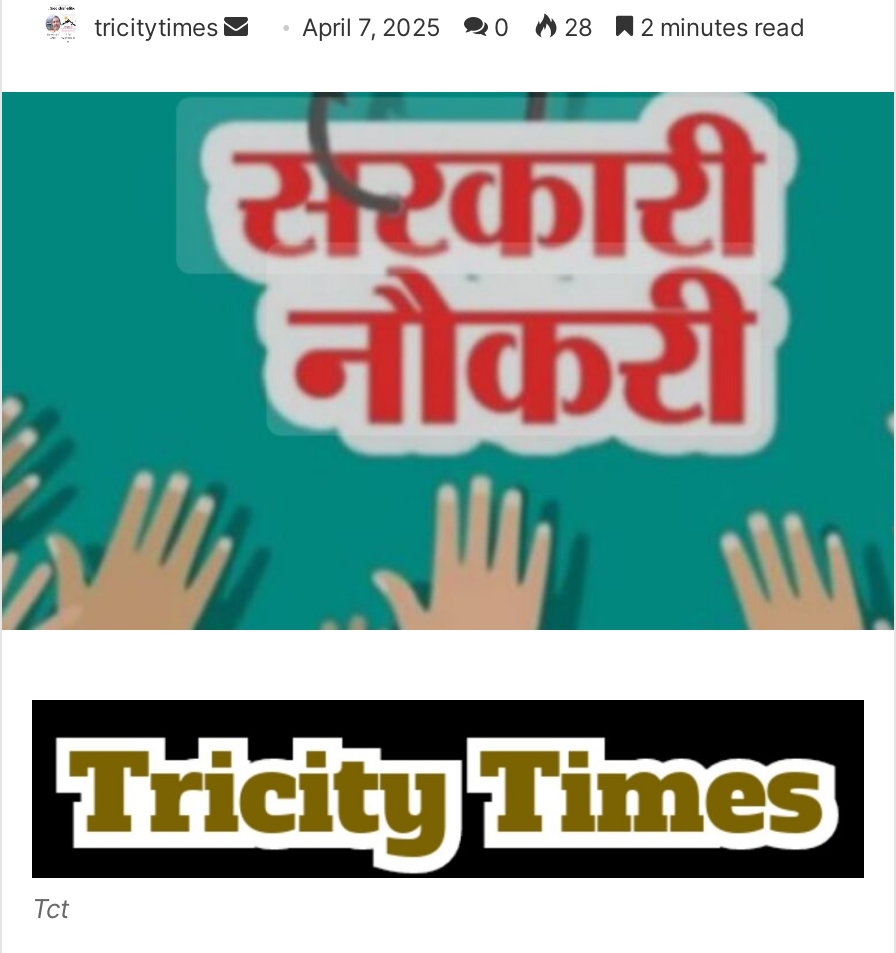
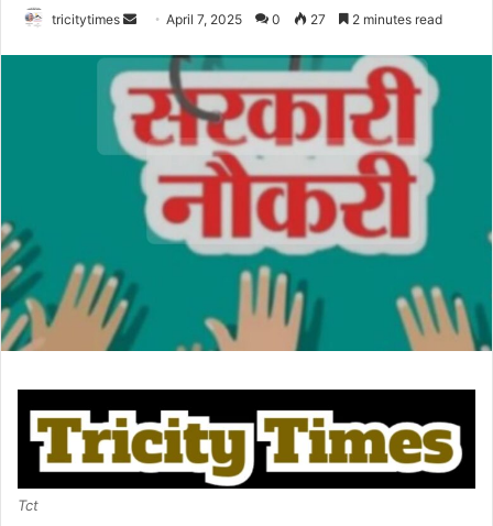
[558,12,592,42] 28 -> [307,11,326,28] 27

